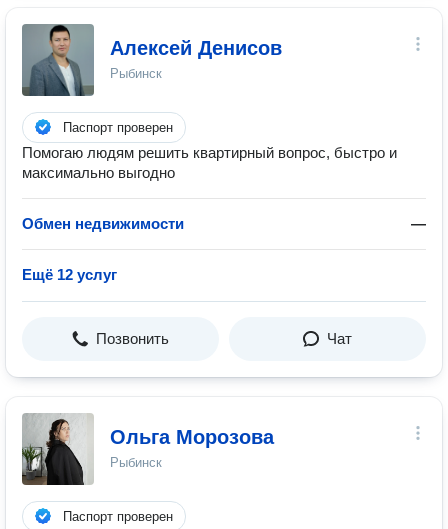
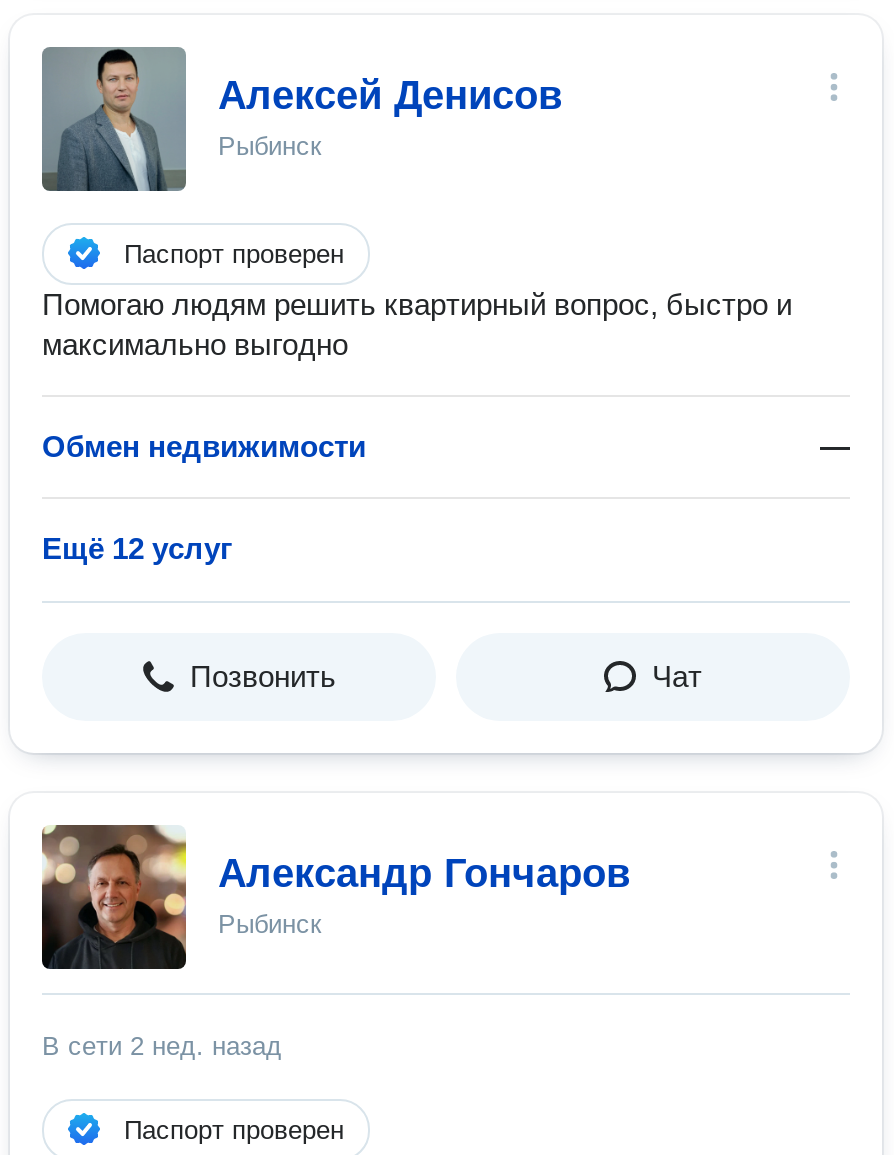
[21,413,274,460] [image] | Ольга Морозова -> [42,823,630,971] [image] | Александр Гончаров
none -> [42,1031,282,1061] В сети 2 нед. назад

